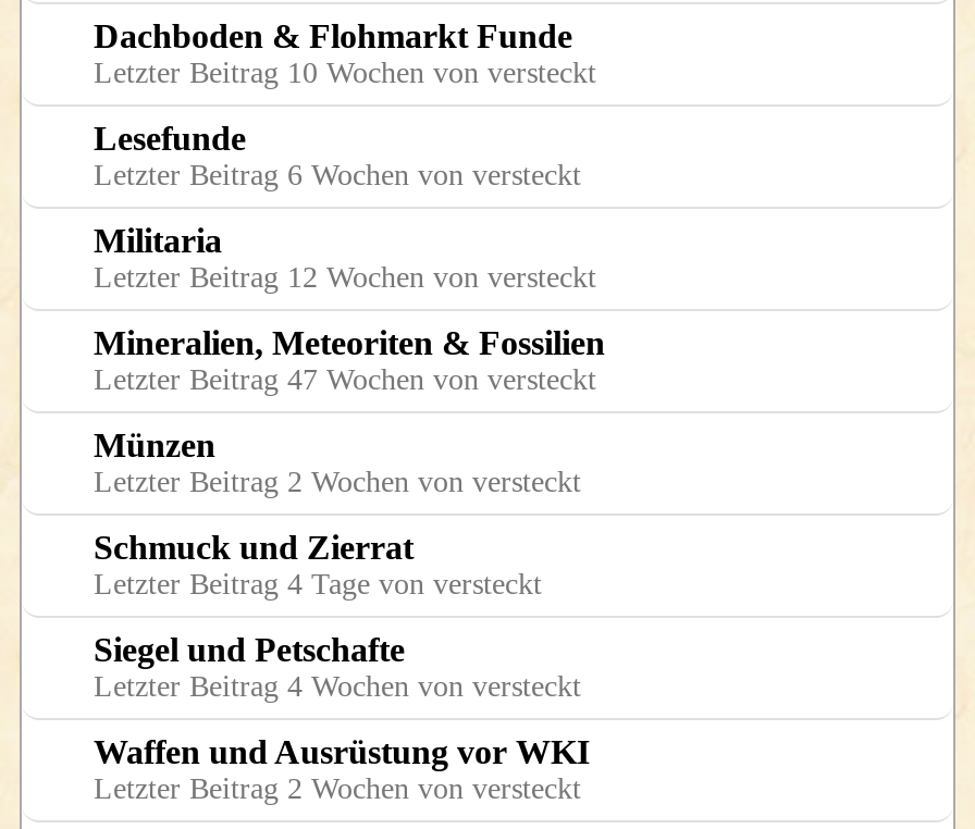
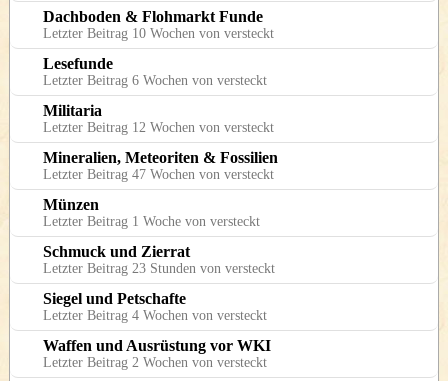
[94,466,581,498] Letzter Beitrag 2 Wochen von versteckt -> [43,214,260,229] Letzter Beitrag 1 Woche von versteckt
[94,568,542,601] Letzter Beitrag 4 Tage von versteckt -> [43,261,275,276] Letzter Beitrag 23 Stunden von versteckt

